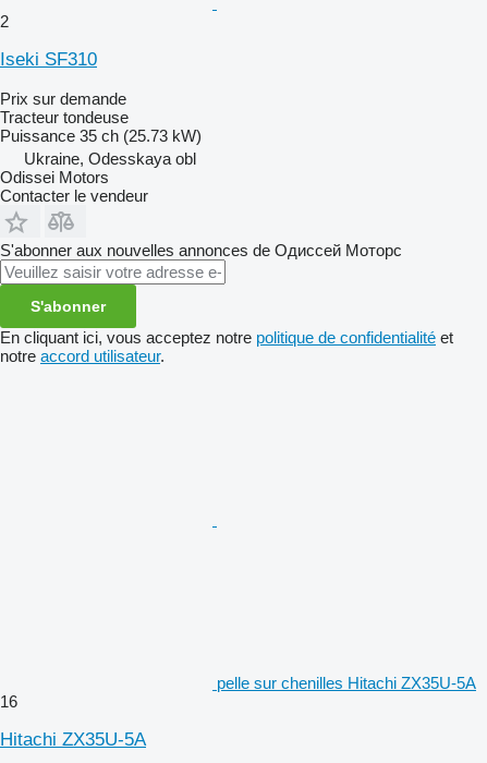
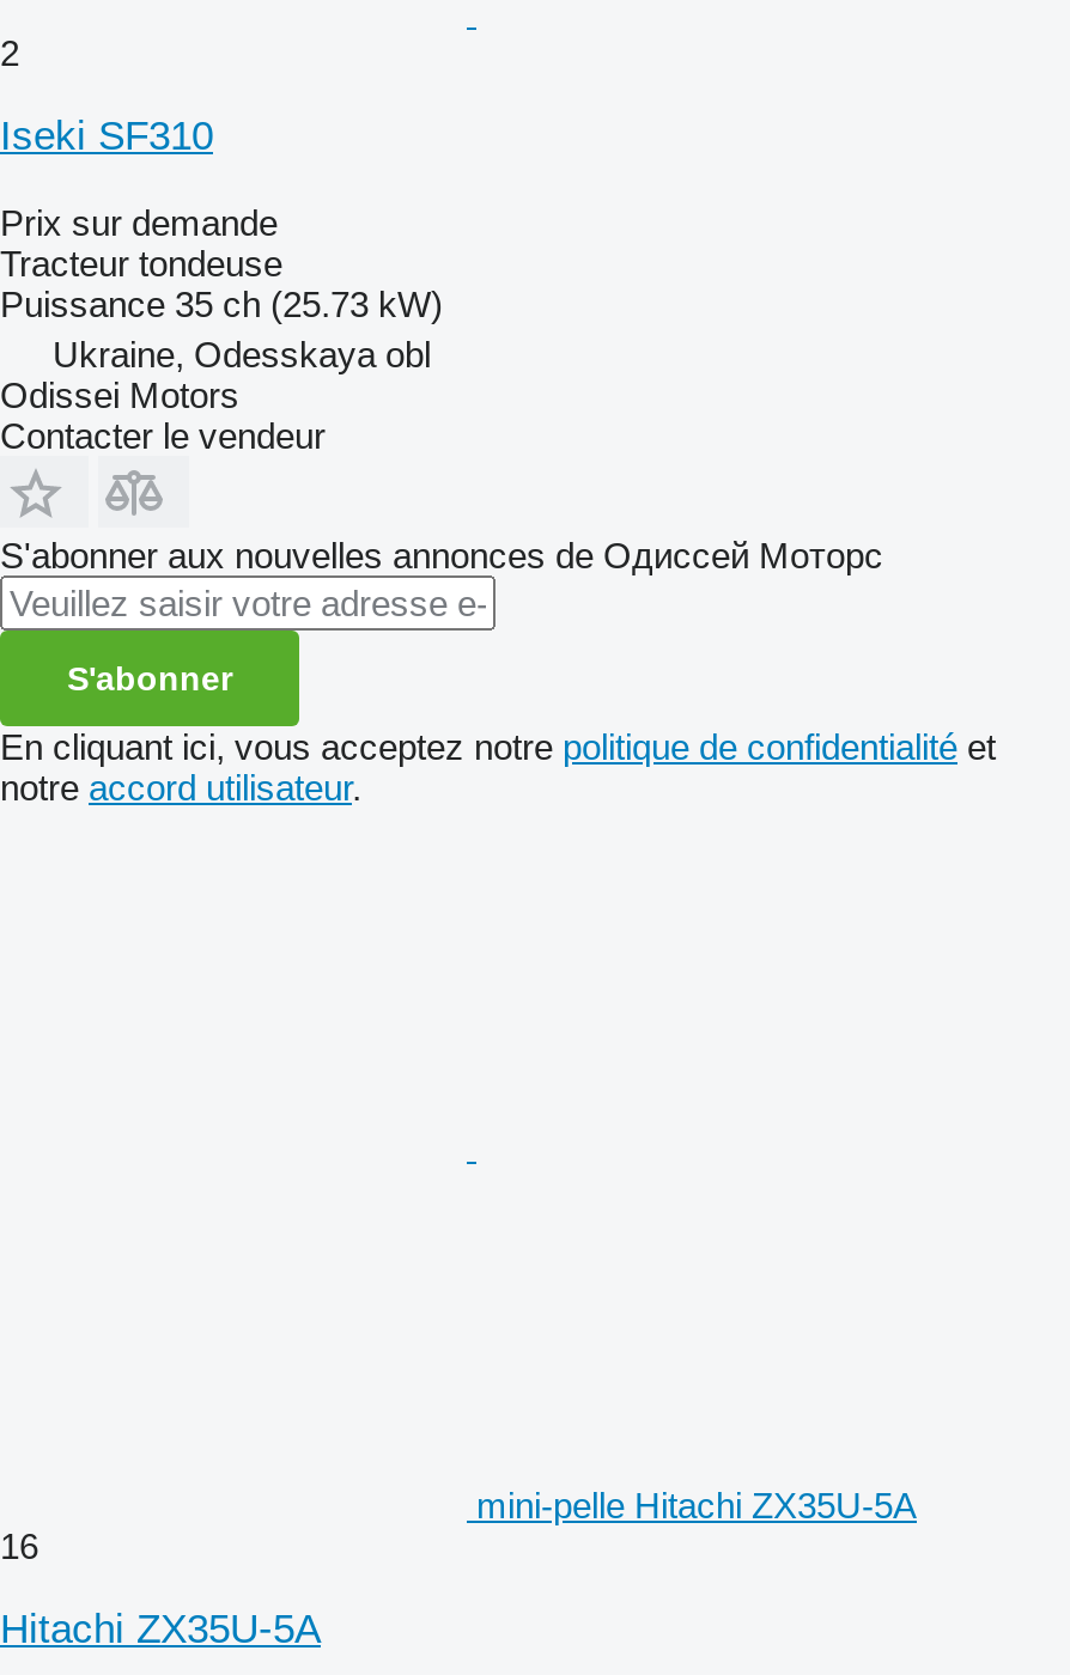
[217,674,476,692] pelle sur chenilles Hitachi ZX35U-5A -> [476,1485,917,1525] mini-pelle Hitachi ZX35U-5A

